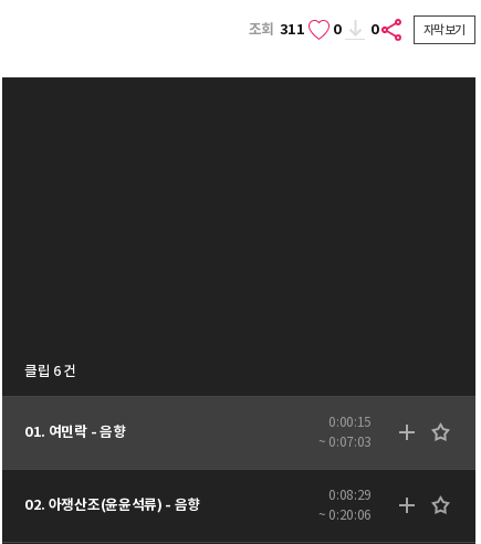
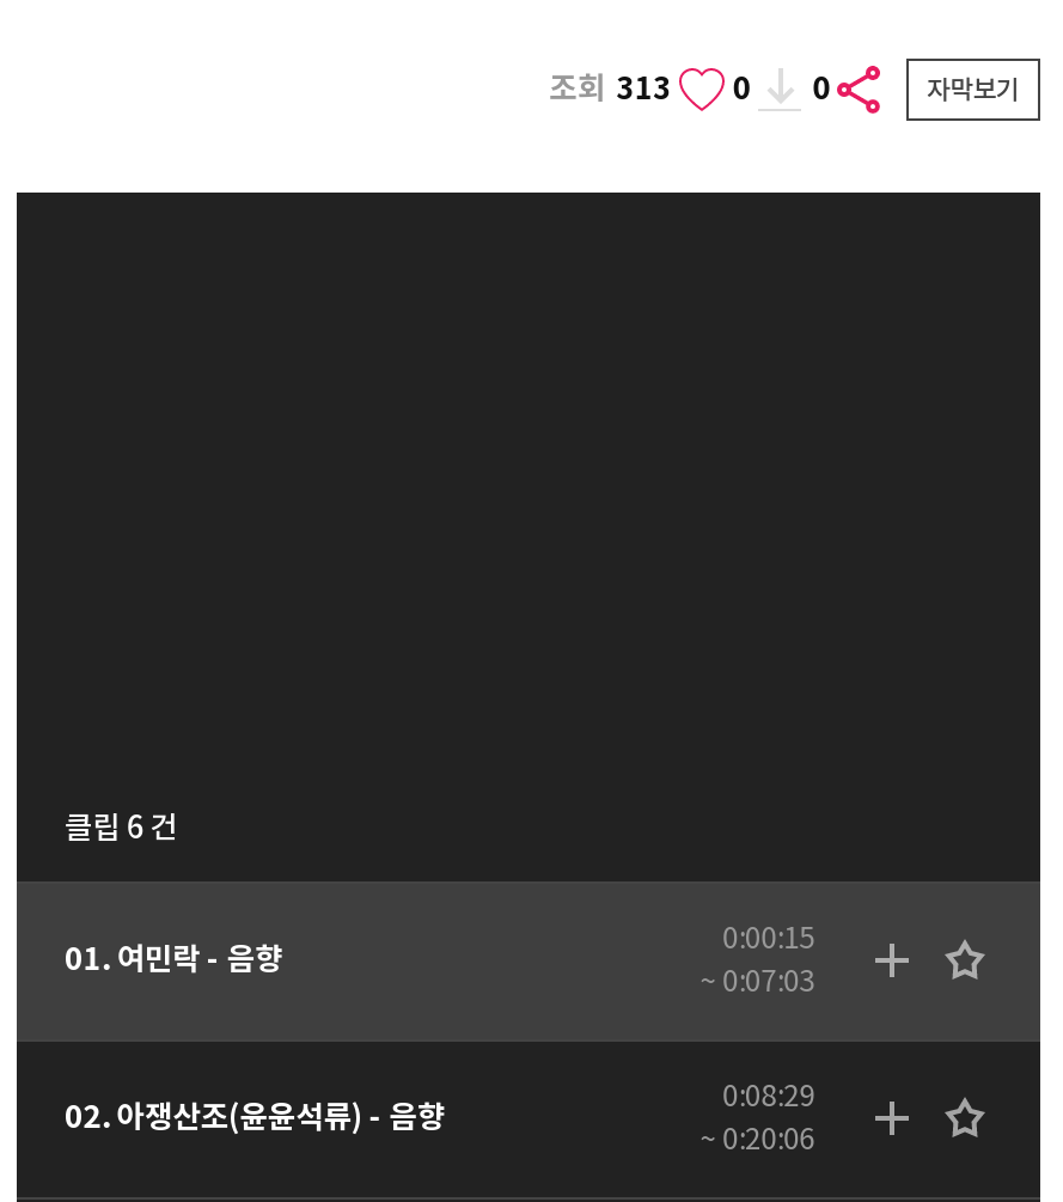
[248,20,379,39] 조회 311 0 0 -> [549,69,831,110] 조회 313 0 0

